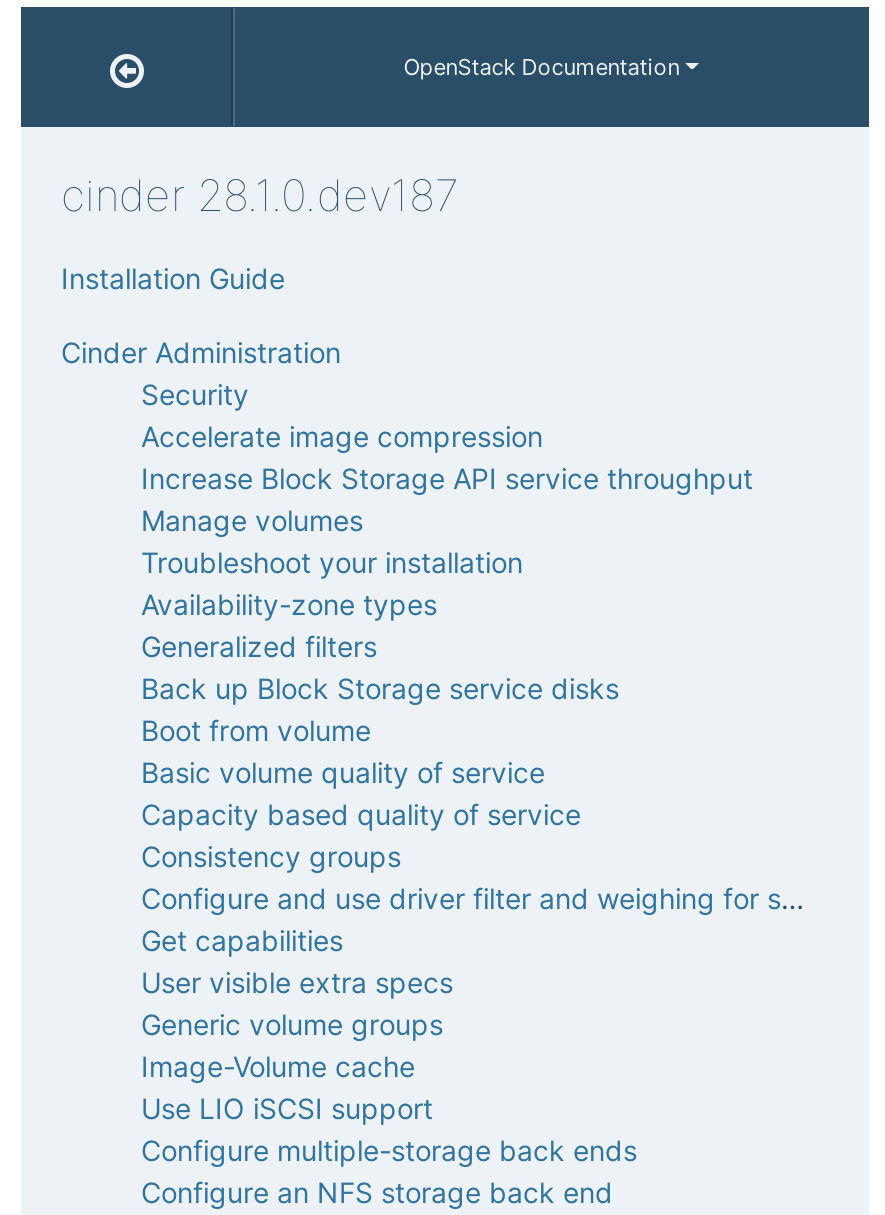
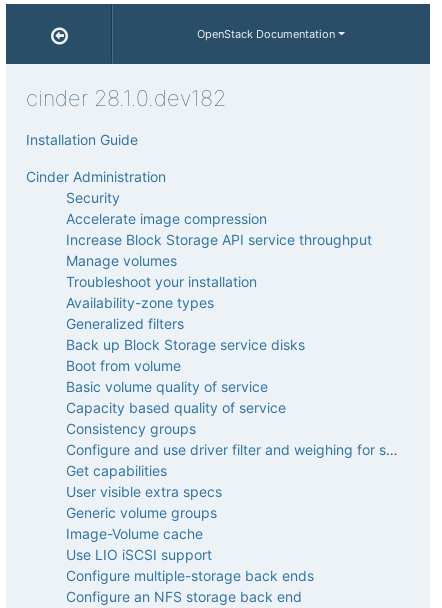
[61,169,459,221] cinder 28.1.0.dev187 -> [26,85,226,111] cinder 28.1.0.dev182

